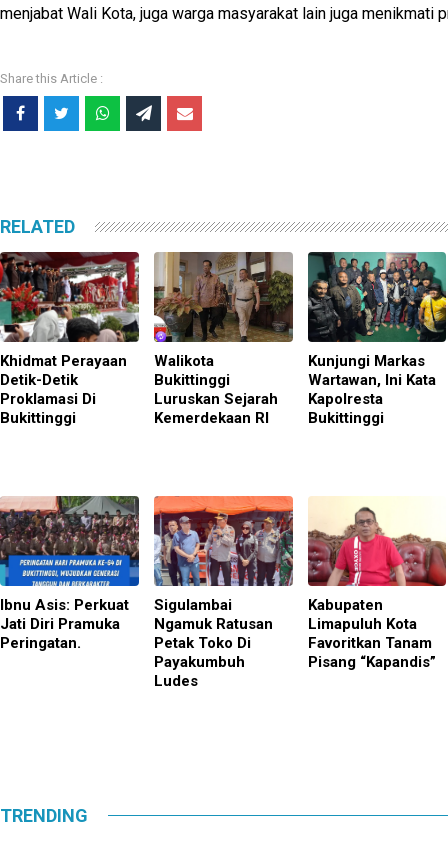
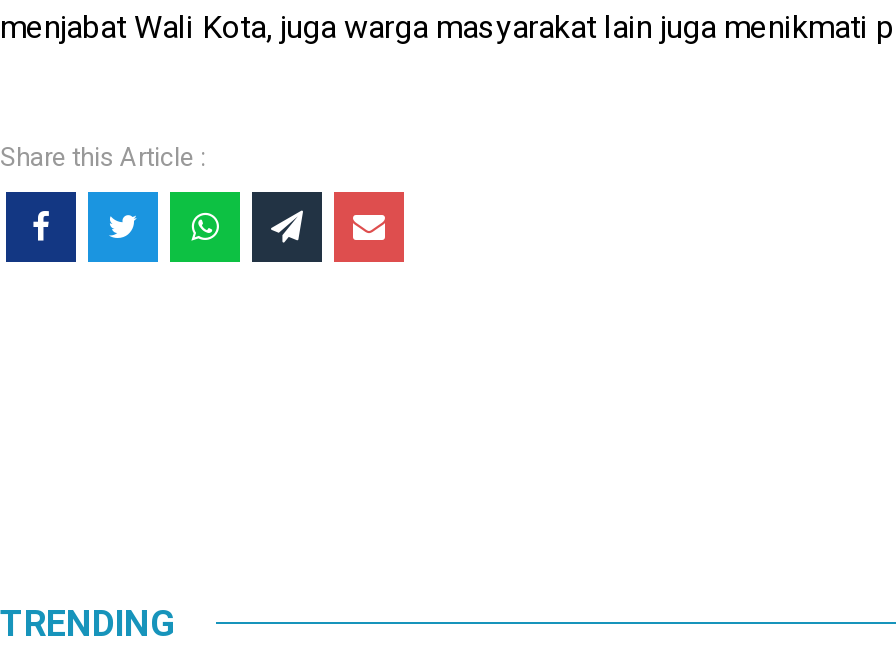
[0,215,75,236] RELATED -> none
[0,251,140,426] [image] | Khidmat Perayaan | Detik-Detik | Proklamasi Di | Bukittinggi -> none
[153,251,294,426] [image] | Walikota | Bukittinggi | Luruskan Sejarah | Kemerdekaan RI -> none
[307,251,445,426] [image] | Kunjungi Markas | Wartawan, Ini Kata | Kapolresta | Bukittinggi -> none
[0,495,140,651] [image] | Ibnu Asis: Perkuat | Jati Diri Pramuka | Peringatan. -> none
[153,495,294,689] [image] | Sigulambai | Ngamuk Ratusan | Petak Toko Di | Payakumbuh | Ludes -> none
[307,496,445,670] [image] | Kabupaten | Limapuluh Kota | Favoritkan Tanam | Pisang “Kapandis” -> none

